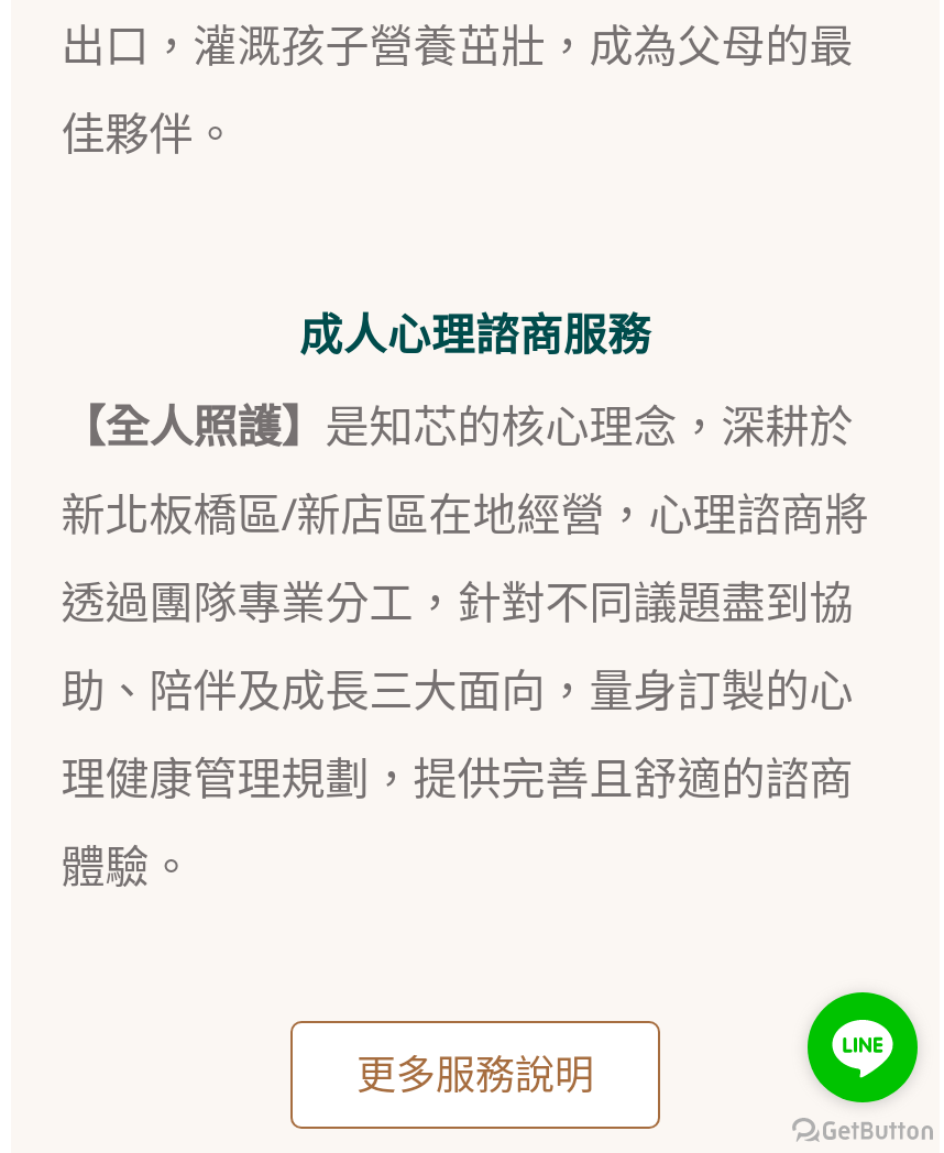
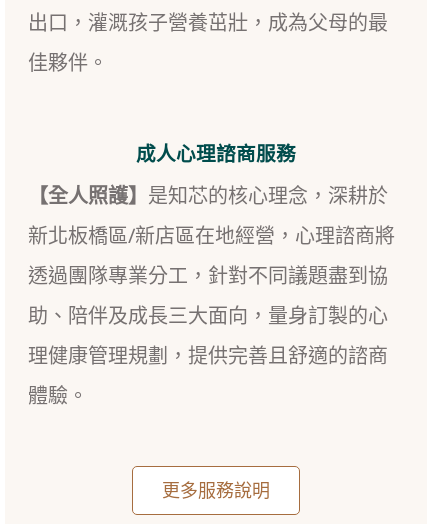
[792,988,933,1142] [image] -> none

